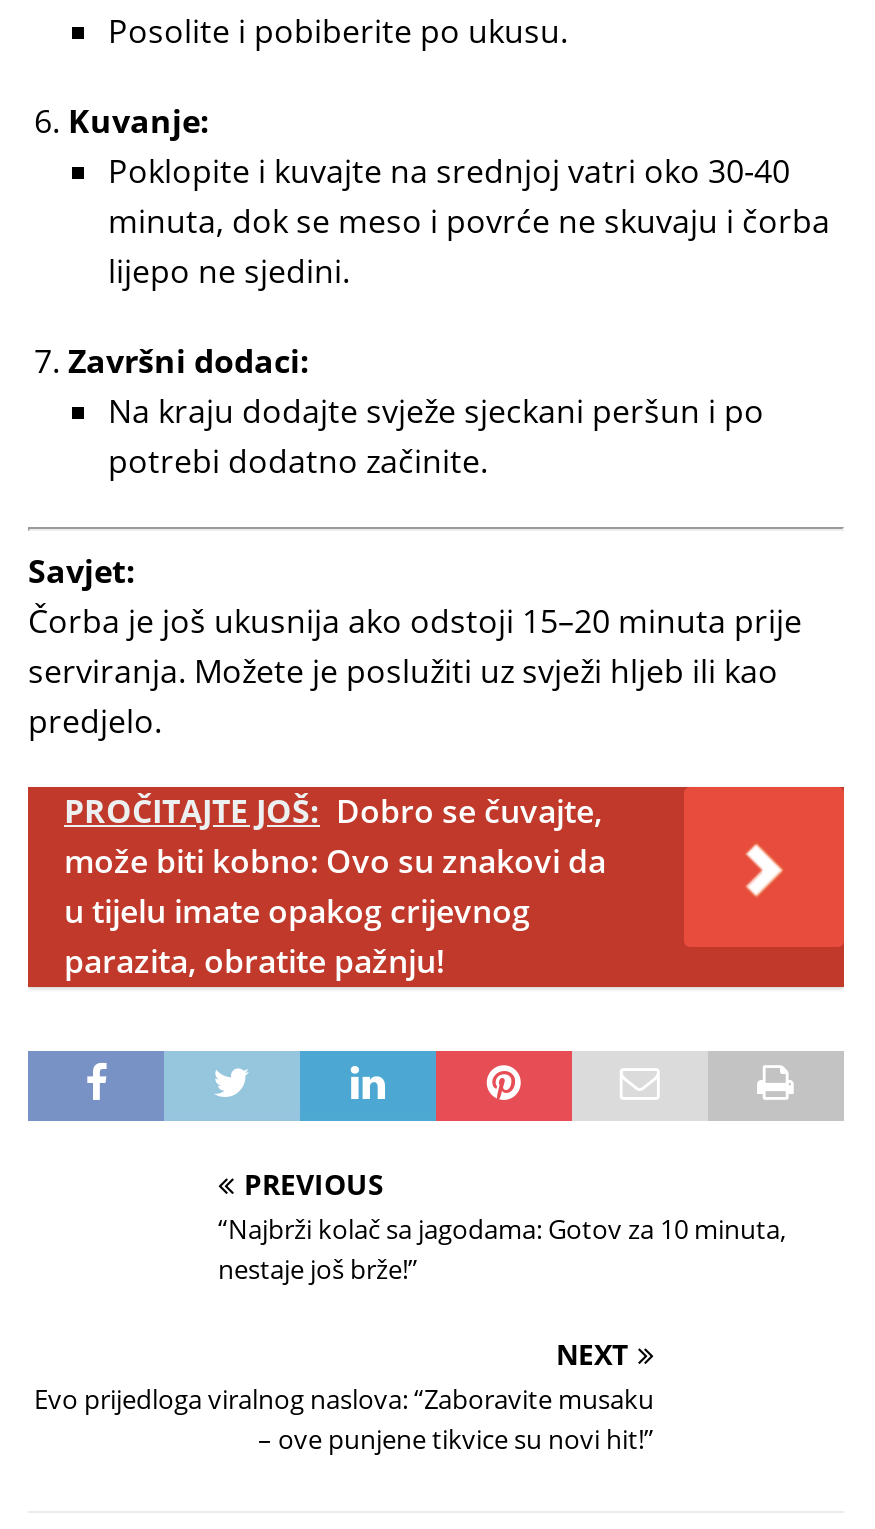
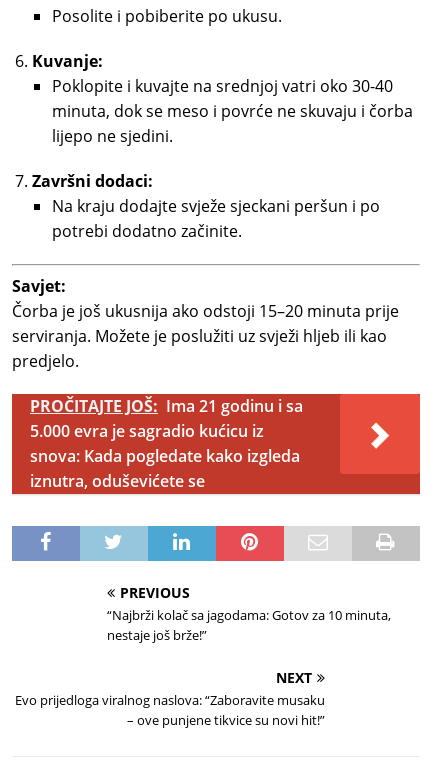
[64,790,606,984] PROČITAJTE JOŠ: Dobro se čuvajte, | može biti kobno: Ovo su znakovi da | u tijelu imate opakog crijevnog | parazita, obratite pažnju! -> [30,395,303,492] PROČITAJTE JOŠ: Ima 21 godinu i sa | 5.000 evra je sagradio kućicu iz | snova: Kada pogledate kako izgleda | iznutra, oduševićete se

